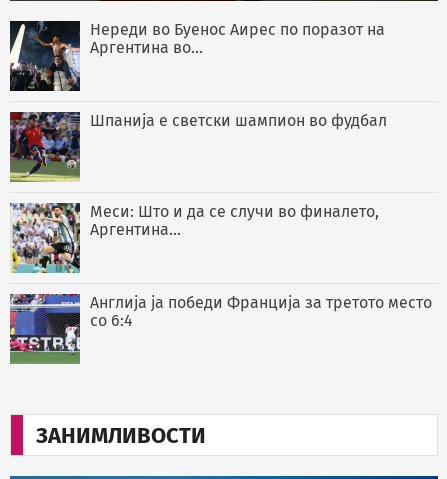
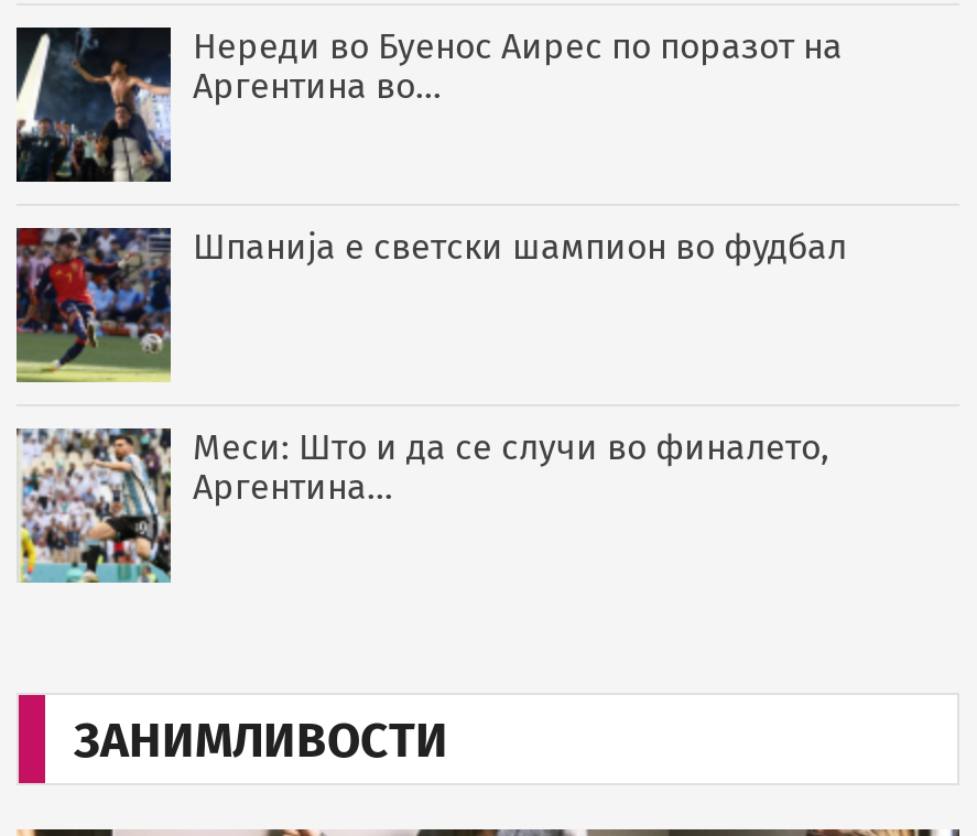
[9,293,432,365] [image] | Англија ја победи Франција за третото место | со 6:4 -> none

